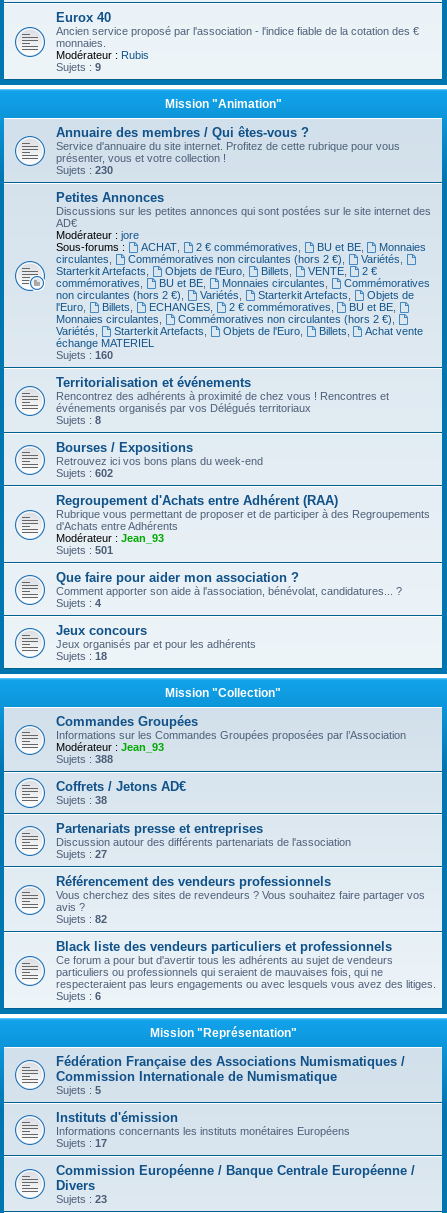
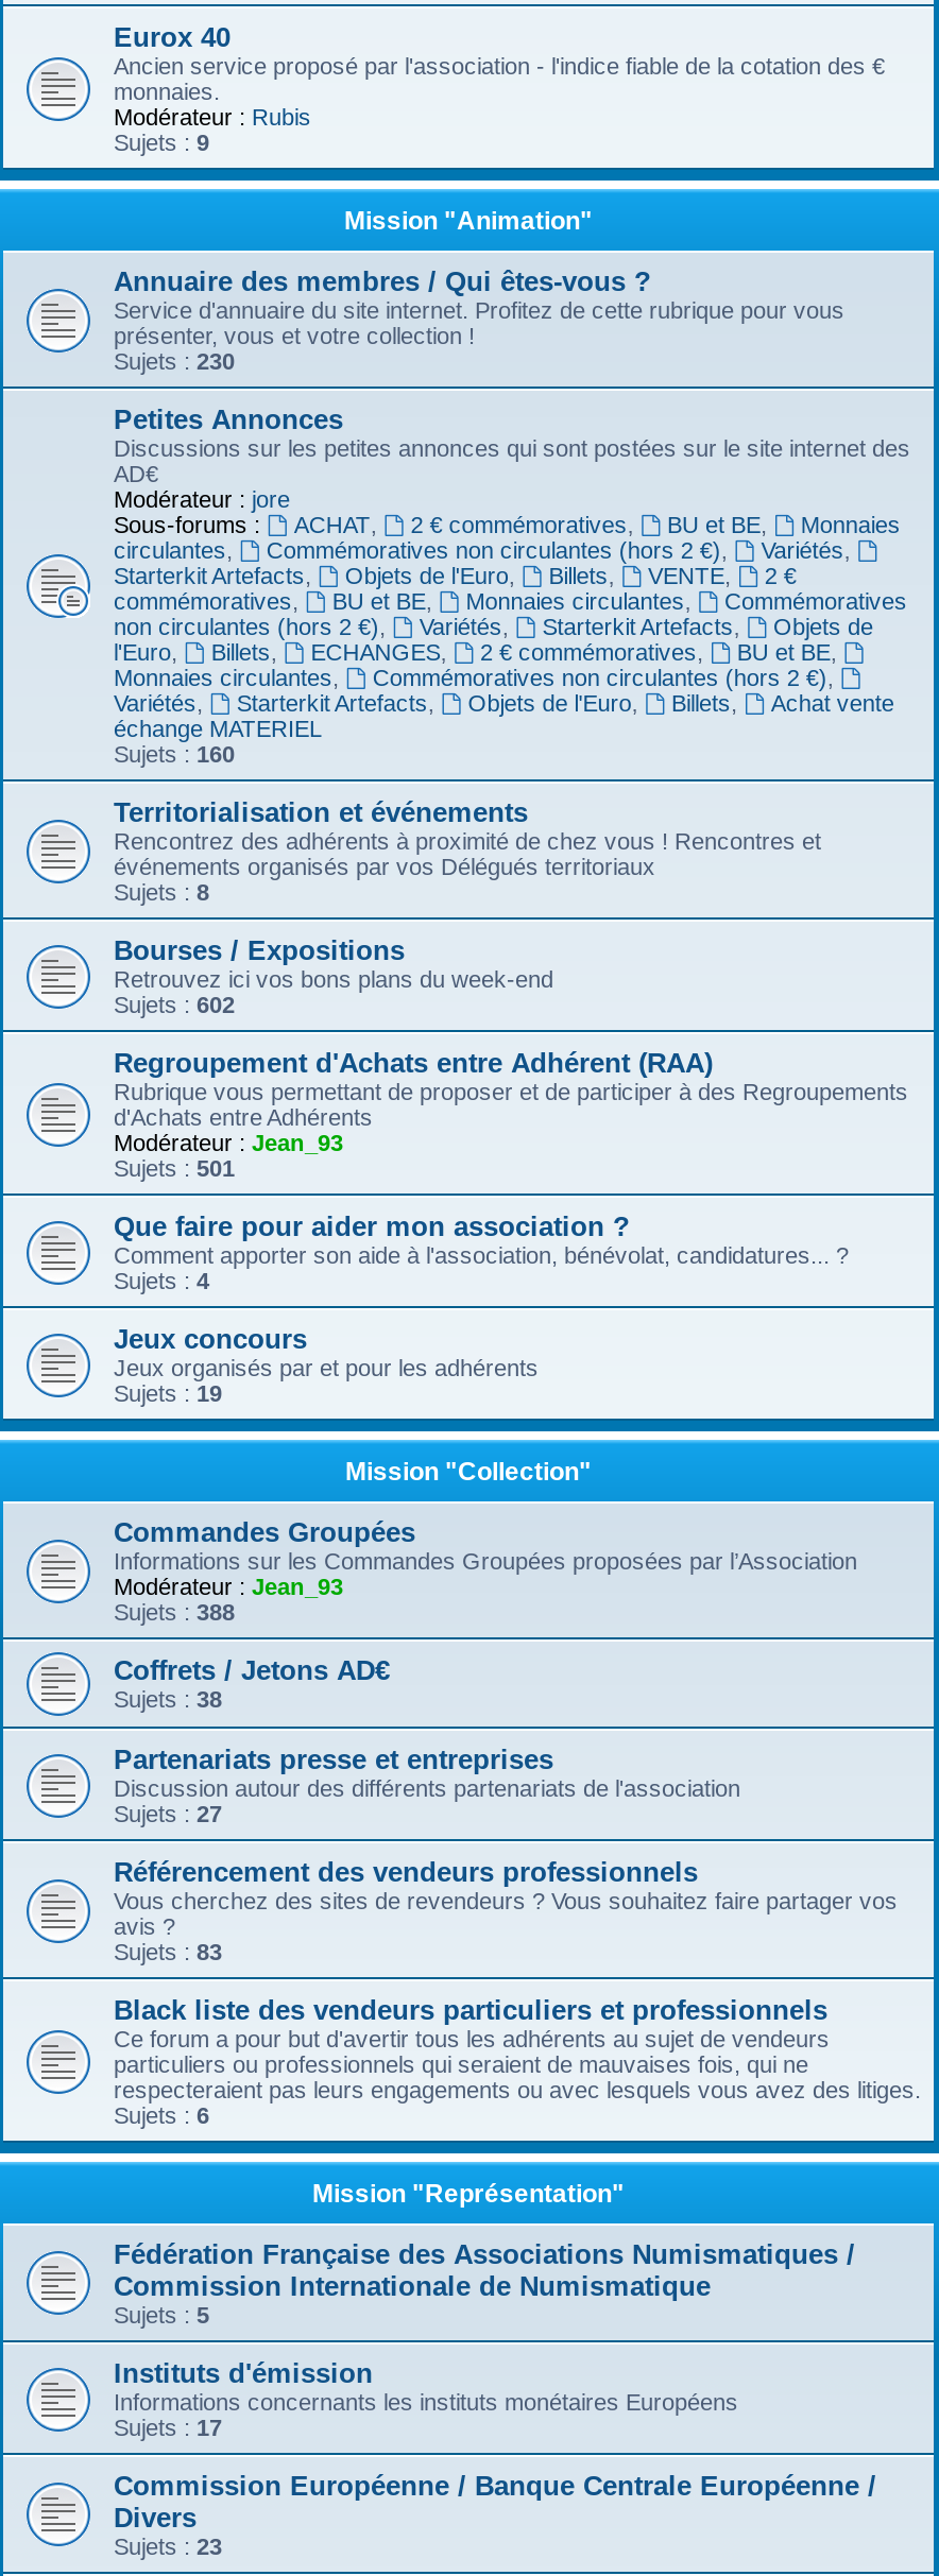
[56,650,107,662] Sujets : 18 -> [114,1380,222,1406] Sujets : 19
[56,913,107,925] Sujets : 82 -> [114,1939,222,1964] Sujets : 83

